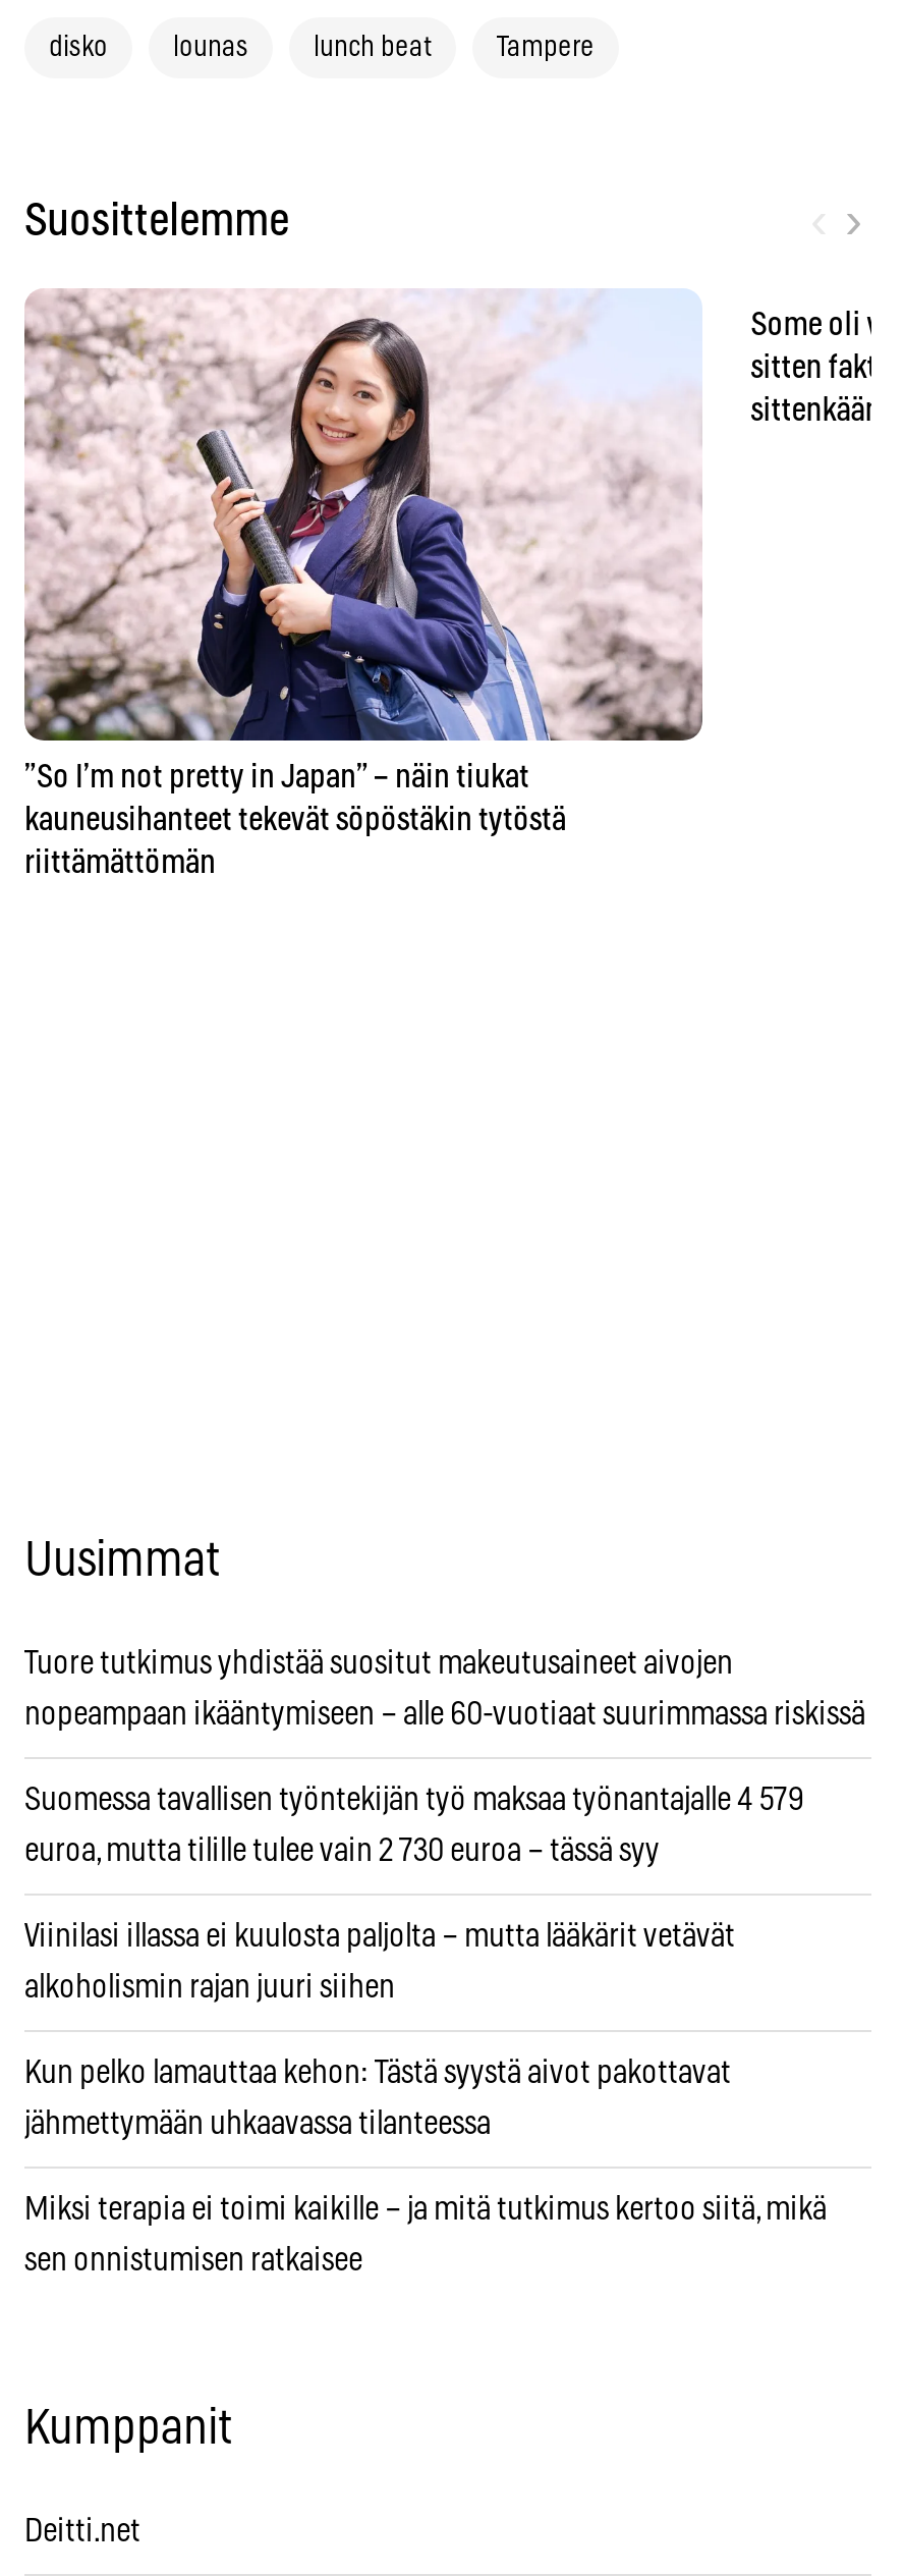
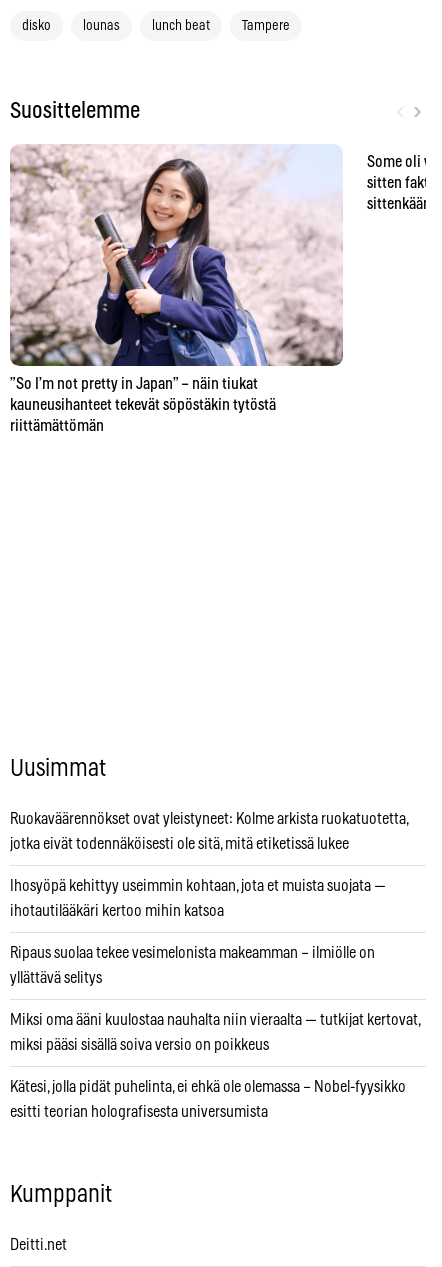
[24,1646,733,1679] Tuore tutkimus yhdistää suositut makeutusaineet aivojen -> [10,811,408,827] Ruokaväärennökset ovat yleistyneet: Kolme arkista ruokatuotetta,
[24,1697,865,1730] nopeampaan ikääntymiseen – alle 60-vuotiaat suurimmassa riskissä -> [10,836,349,852] jotka eivät todennäköisesti ole sitä, mitä etiketissä lukee
[24,1783,804,1816] Suomessa tavallisen työntekijän työ maksaa työnantajalle 4 579 -> [10,878,386,894] Ihosyöpä kehittyy useimmin kohtaan, jota et muista suojata —
[24,1834,660,1866] euroa, mutta tilille tulee vain 2 730 euroa – tässä syy -> [10,903,224,919] ihotautilääkäri kertoo mihin katsoa
[24,1919,735,1952] Viinilasi illassa ei kuulosta paljolta – mutta lääkärit vetävät -> [10,945,375,961] Ripaus suolaa tekee vesimelonista makeamman – ilmiölle on
[24,1970,395,2003] alkoholismin rajan juuri siihen -> [10,970,102,986] yllättävä selitys
[24,2056,731,2089] Kun pelko lamauttaa kehon: Tästä syystä aivot pakottavat -> [10,1012,420,1028] Miksi oma ääni kuulostaa nauhalta niin vieraalta — tutkijat kertovat,
[24,2107,491,2139] jähmettymään uhkaavassa tilanteessa -> [10,1037,269,1053] miksi pääsi sisällä soiva versio on poikkeus
[24,2192,827,2225] Miksi terapia ei toimi kaikille – ja mitä tutkimus kertoo siitä, mikä -> [10,1079,406,1095] Kätesi, jolla pidät puhelinta, ei ehkä ole olemassa – Nobel-fyysikko
[24,2243,362,2276] sen onnistumisen ratkaisee -> [10,1104,268,1120] esitti teorian holografisesta universumista

